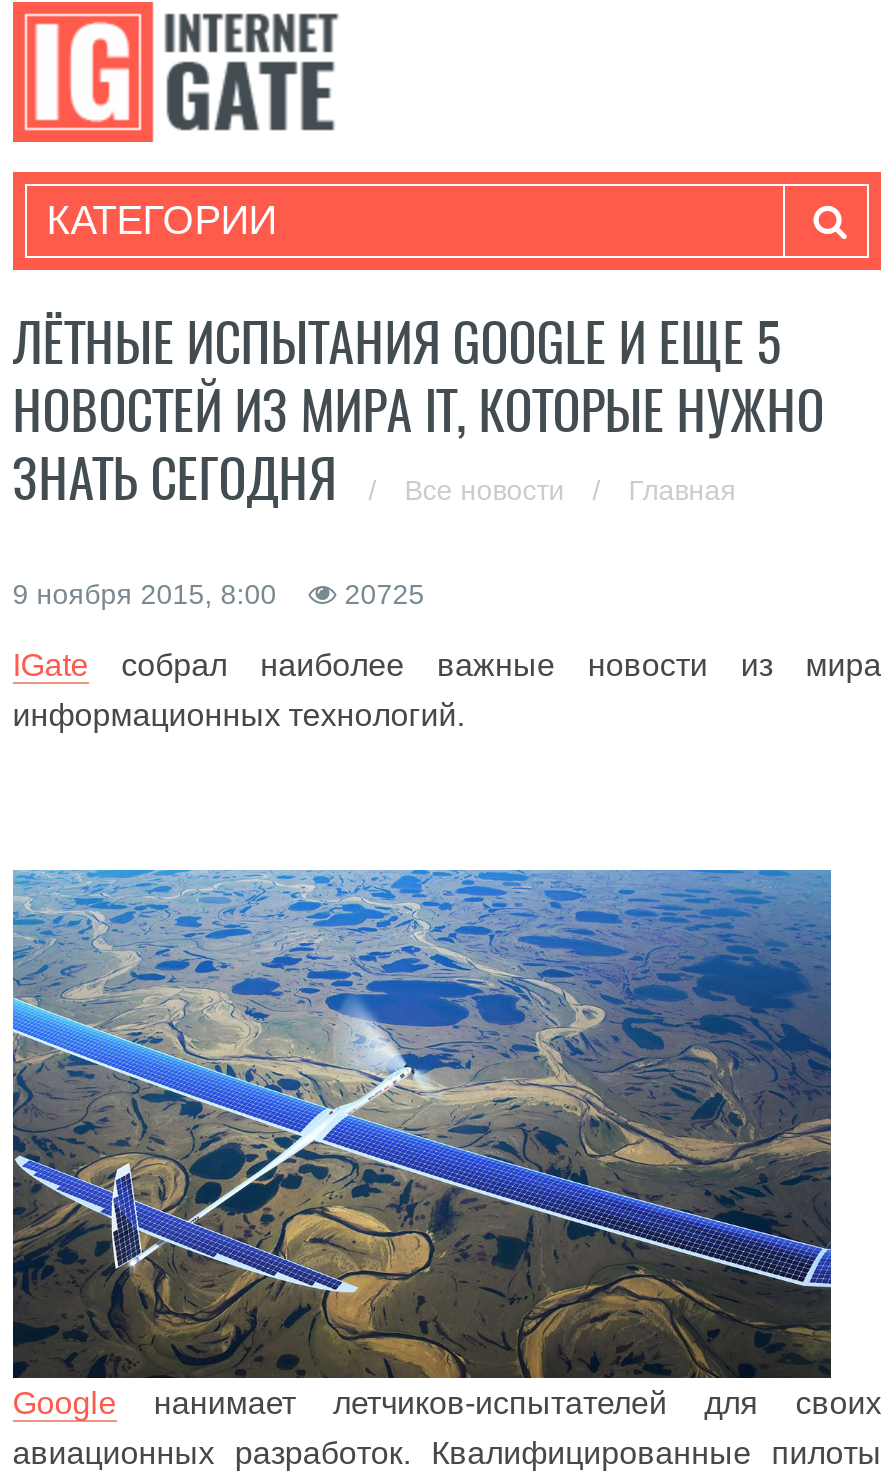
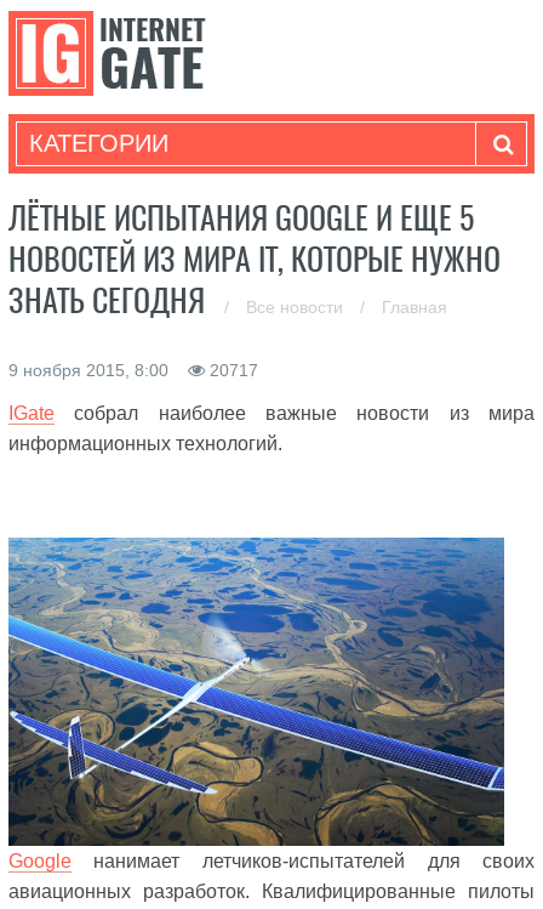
[12,578,424,610] 9 ноября 2015, 8:00 20725 -> [8,360,258,380] 9 ноября 2015, 8:00 20717

